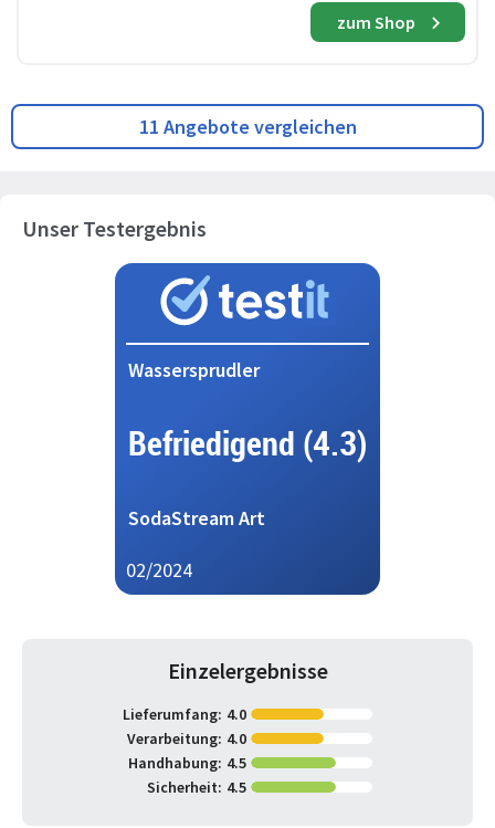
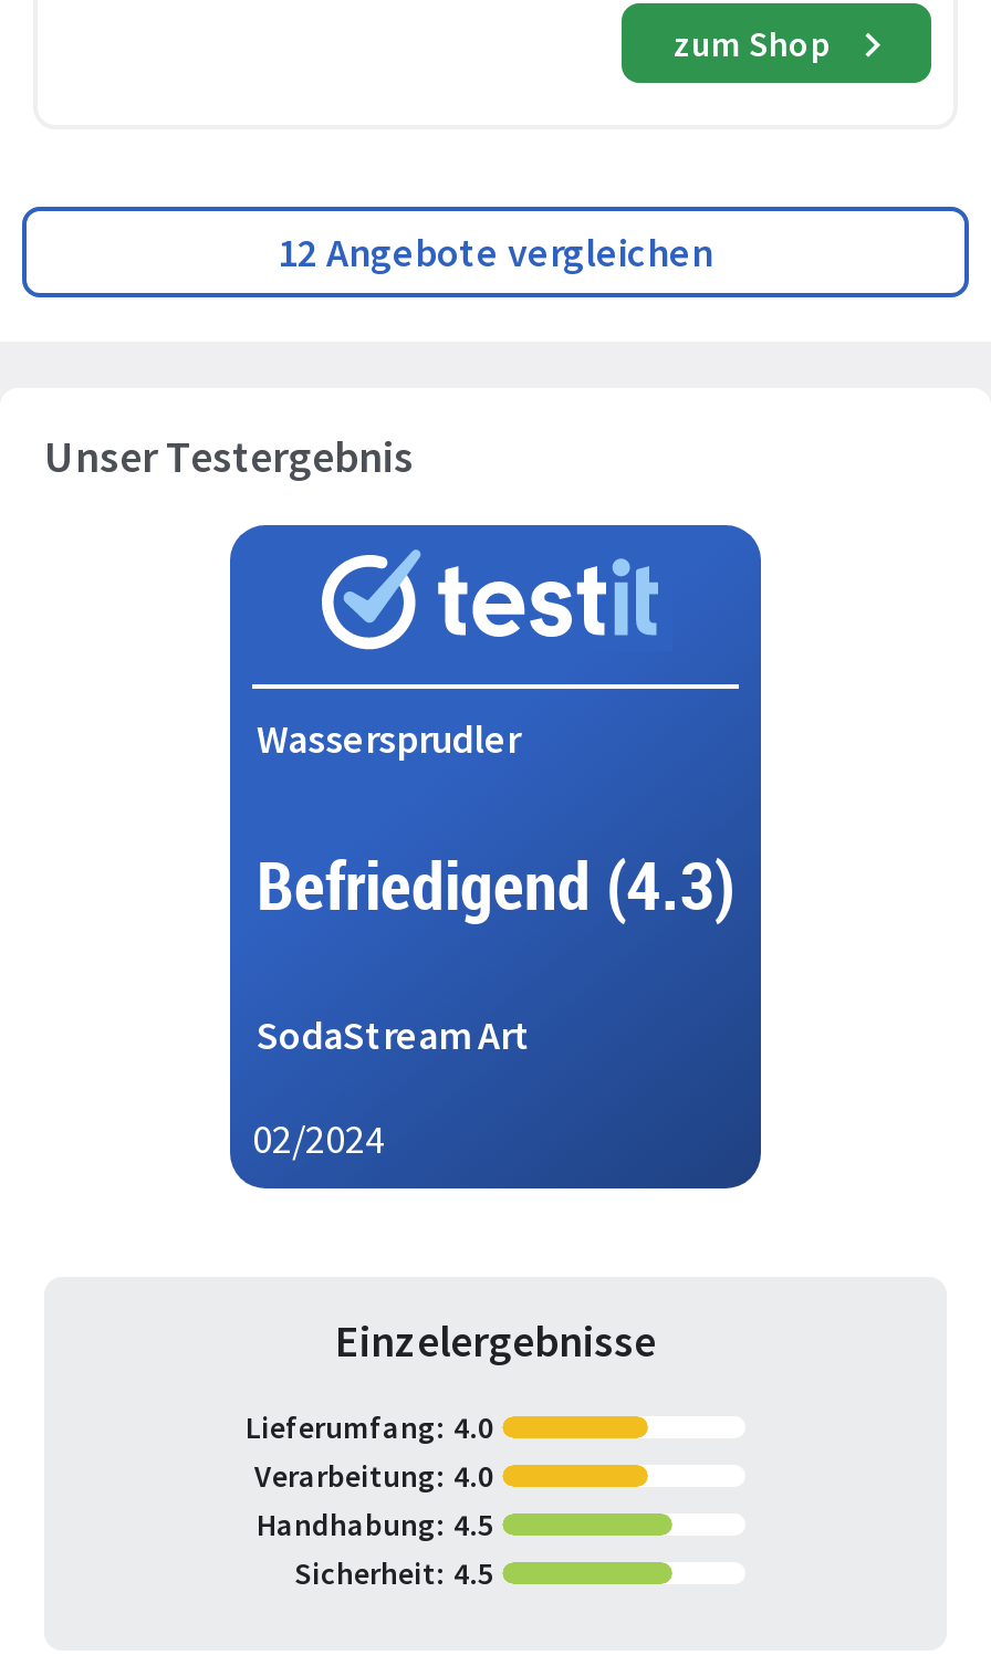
[139,114,356,139] 11 Angebote vergleichen -> [278,227,713,277] 12 Angebote vergleichen

